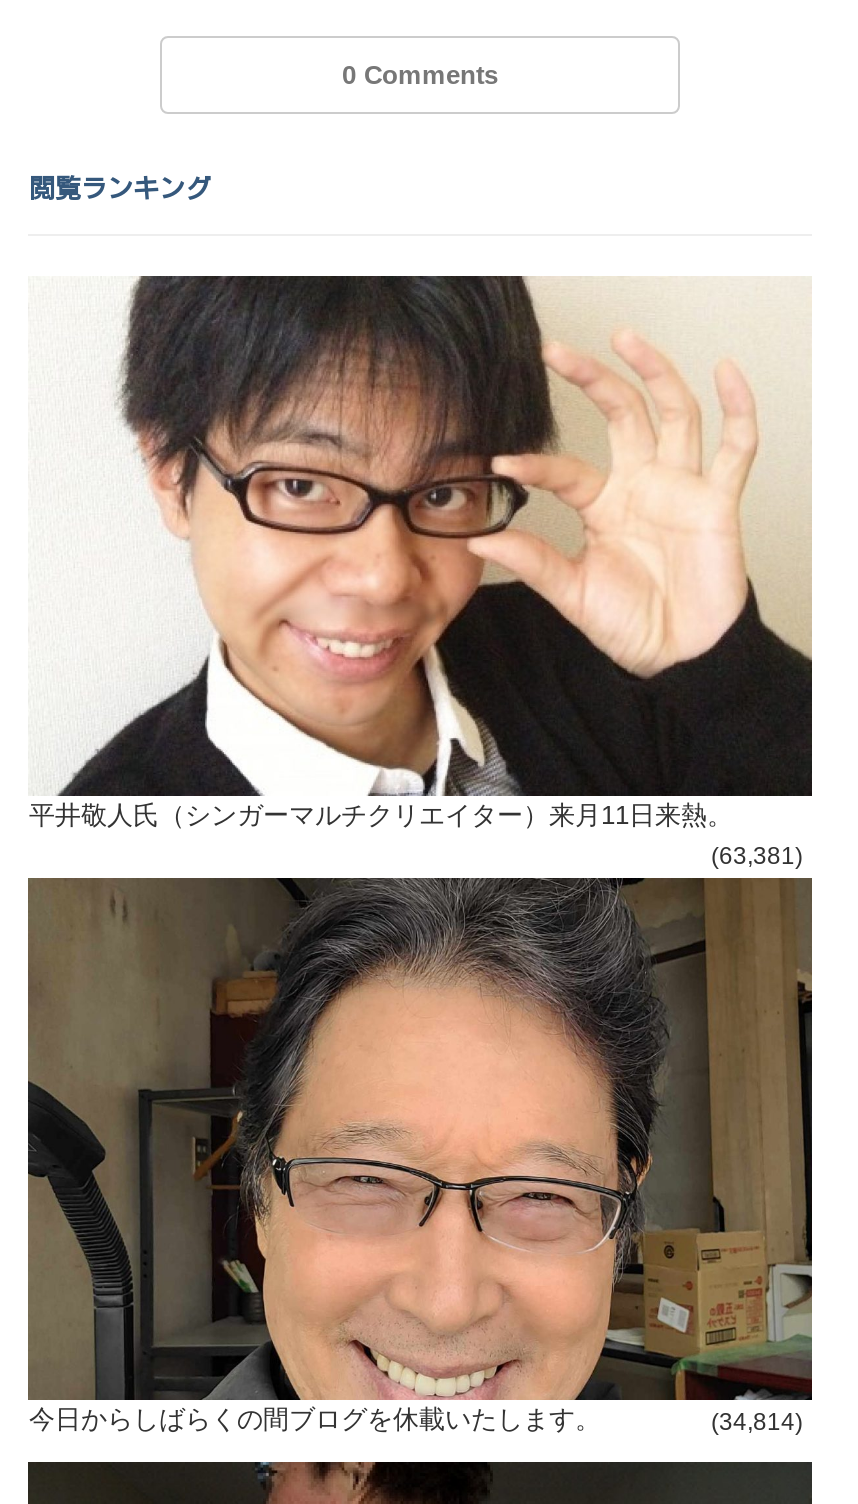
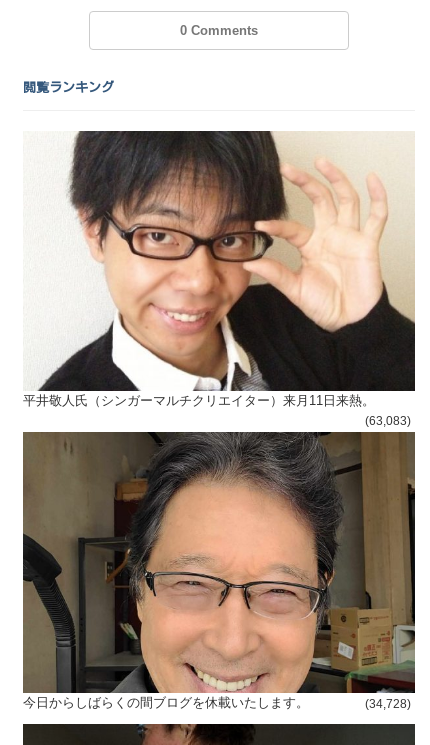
[711,843,803,871] (63,381) -> [364,414,410,428] (63,083)
[711,1408,803,1436] (34,814) -> [364,697,410,711] (34,728)

